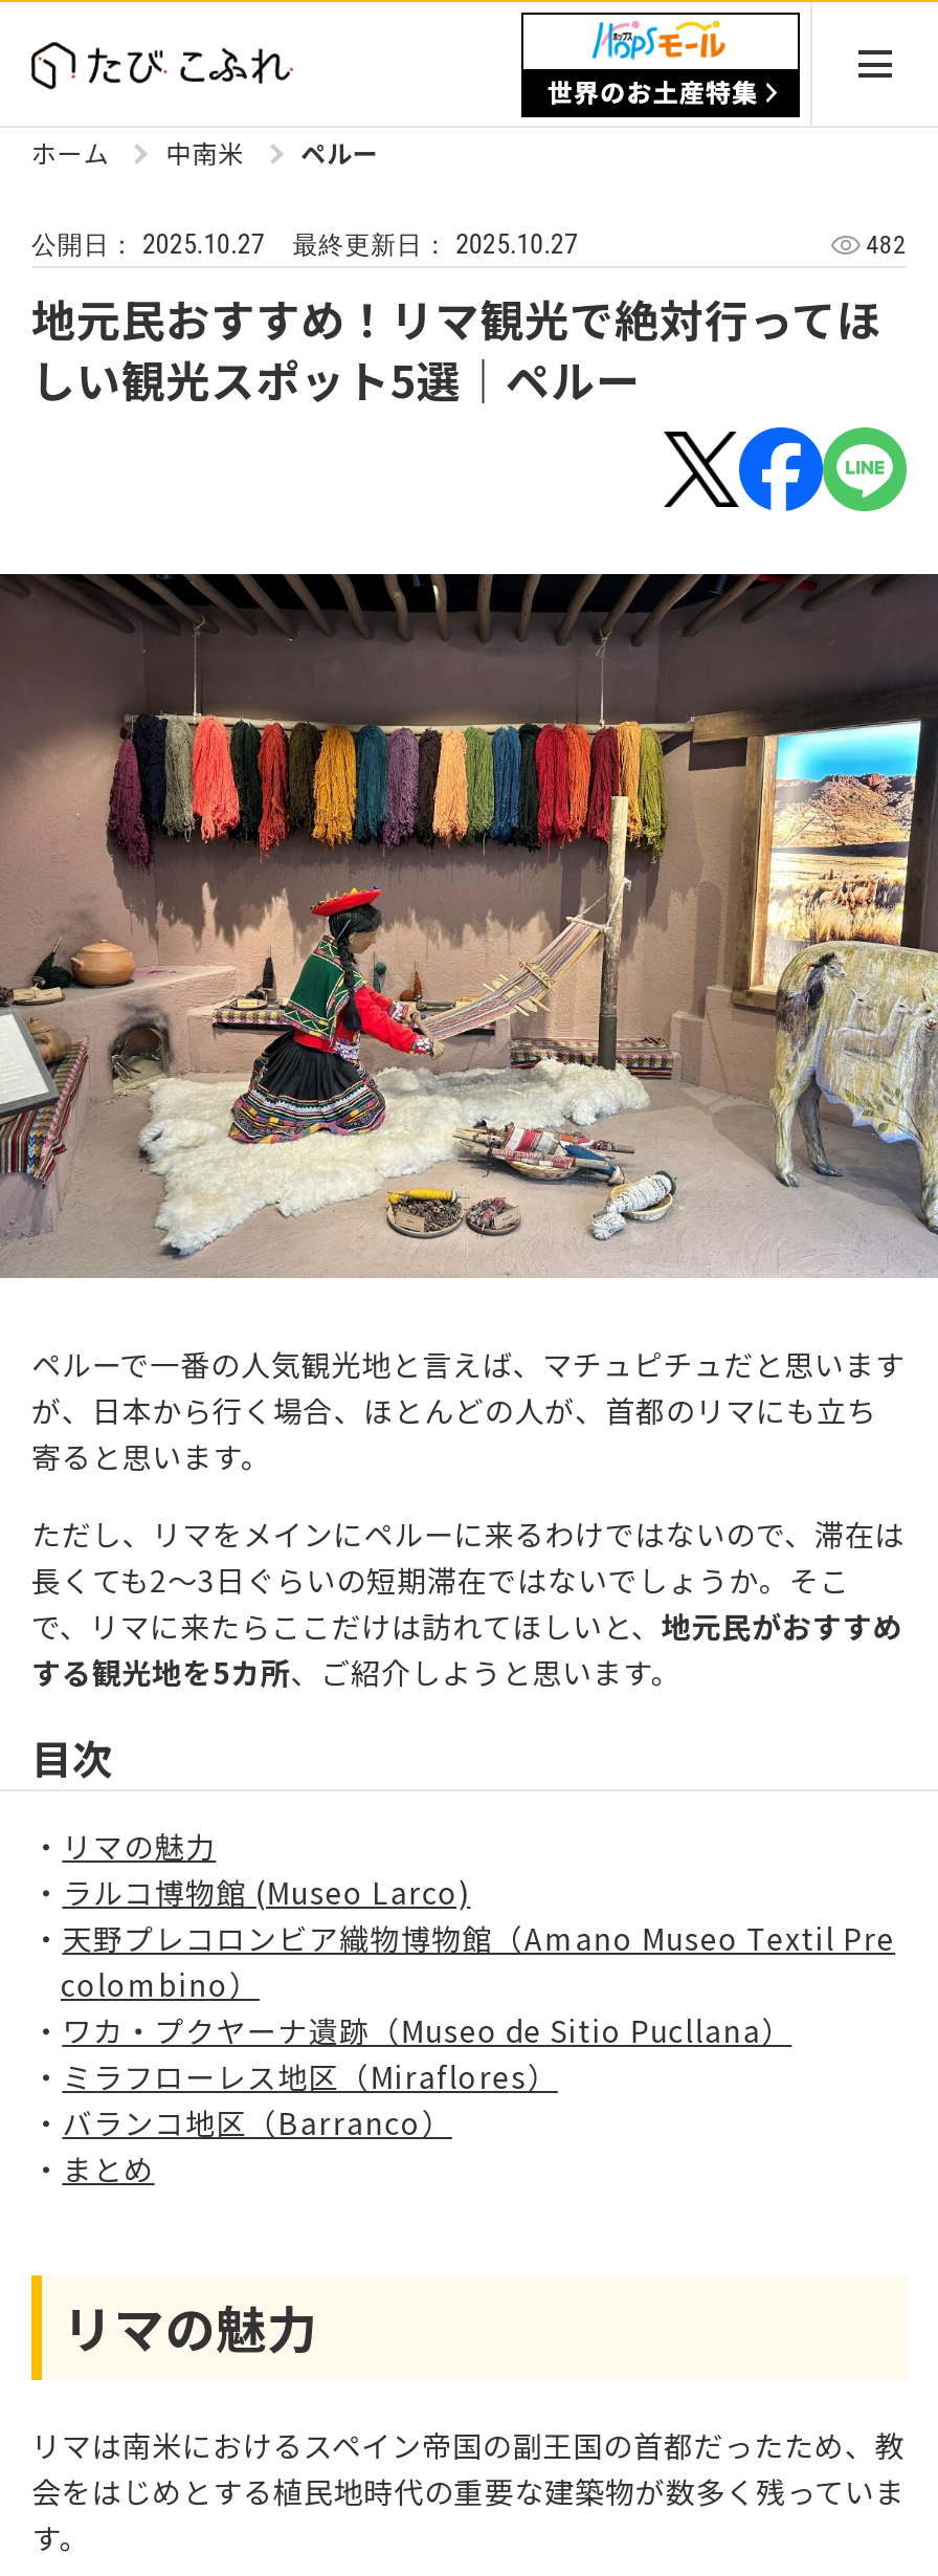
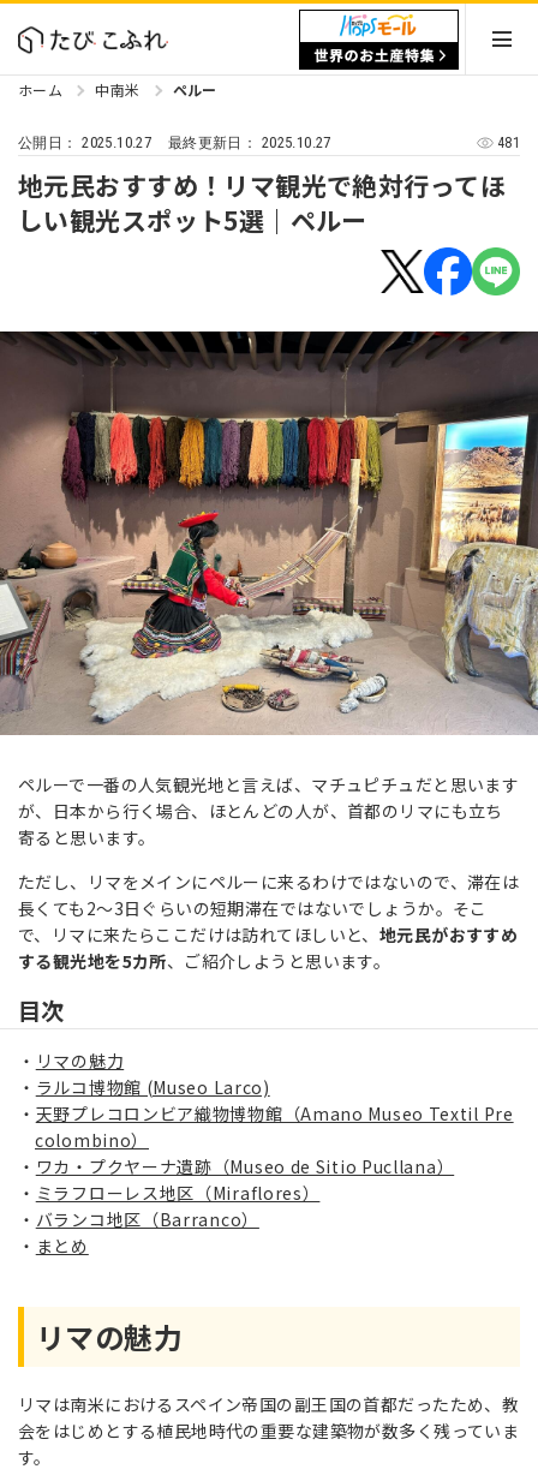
[866,229,907,259] 482 -> [497,134,520,151] 481

